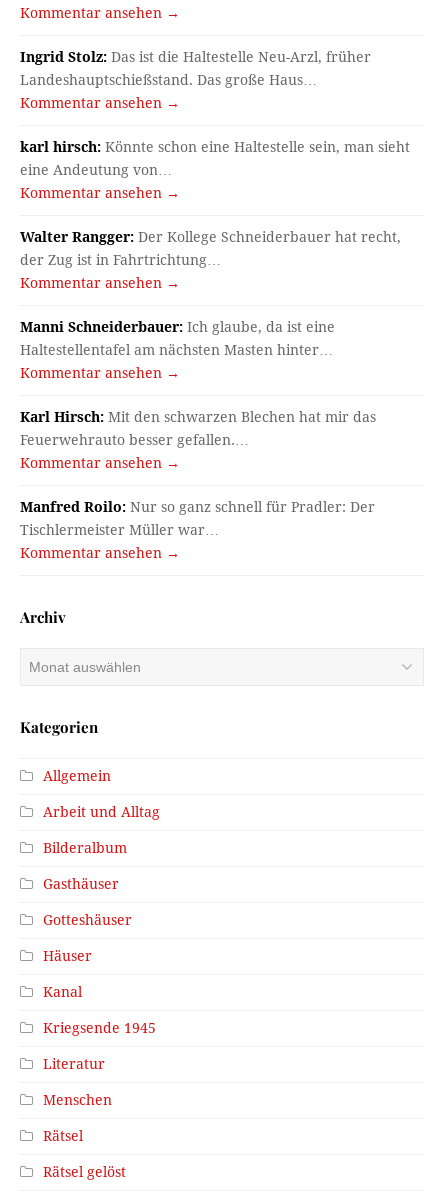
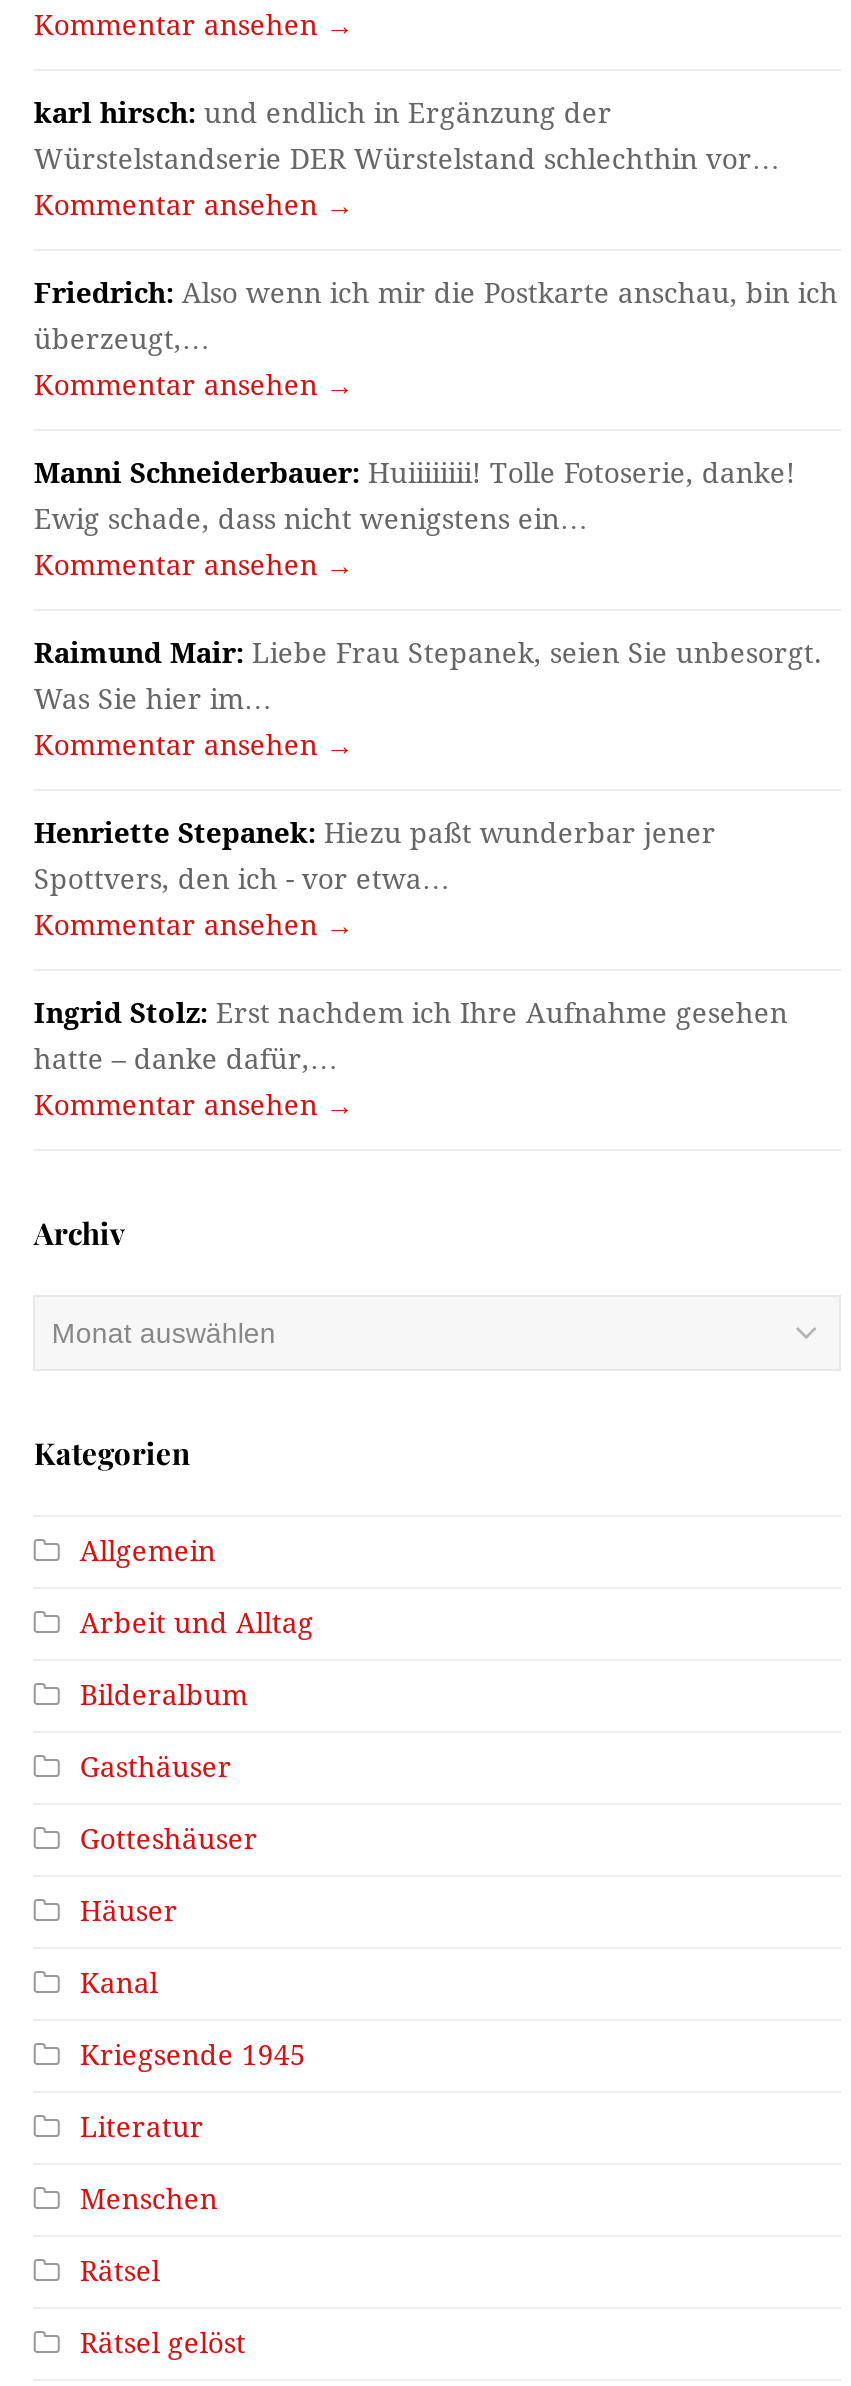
[20,49,371,88] Ingrid Stolz: Das ist die Haltestelle Neu-Arzl, früher | Landeshauptschießstand. Das große Haus… -> [34,98,780,176] karl hirsch: und endlich in Ergänzung der | Würstelstandserie DER Würstelstand schlechthin vor…
[20,139,410,178] karl hirsch: Könnte schon eine Haltestelle sein, man sieht | eine Andeutung von… -> [34,278,838,356] Friedrich: Also wenn ich mir die Postkarte anschau, bin ich | überzeugt,…
[20,229,401,268] Walter Rangger: Der Kollege Schneiderbauer hat recht, | der Zug ist in Fahrtrichtung… -> [34,458,796,536] Manni Schneiderbauer: Huiiiiiiii! Tolle Fotoserie, danke! | Ewig schade, dass nicht wenigstens ein…
[20,319,335,358] Manni Schneiderbauer: Ich glaube, da ist eine | Haltestellentafel am nächsten Masten hinter… -> [34,638,822,716] Raimund Mair: Liebe Frau Stepanek, seien Sie unbesorgt. | Was Sie hier im…
[20,409,376,448] Karl Hirsch: Mit den schwarzen Blechen hat mir das | Feuerwehrauto besser gefallen.… -> [34,818,716,896] Henriette Stepanek: Hiezu paßt wunderbar jener | Spottvers, den ich - vor etwa…
[20,499,375,538] Manfred Roilo: Nur so ganz schnell für Pradler: Der | Tischlermeister Müller war… -> [34,998,788,1076] Ingrid Stolz: Erst nachdem ich Ihre Aufnahme gesehen | hatte – danke dafür,…

